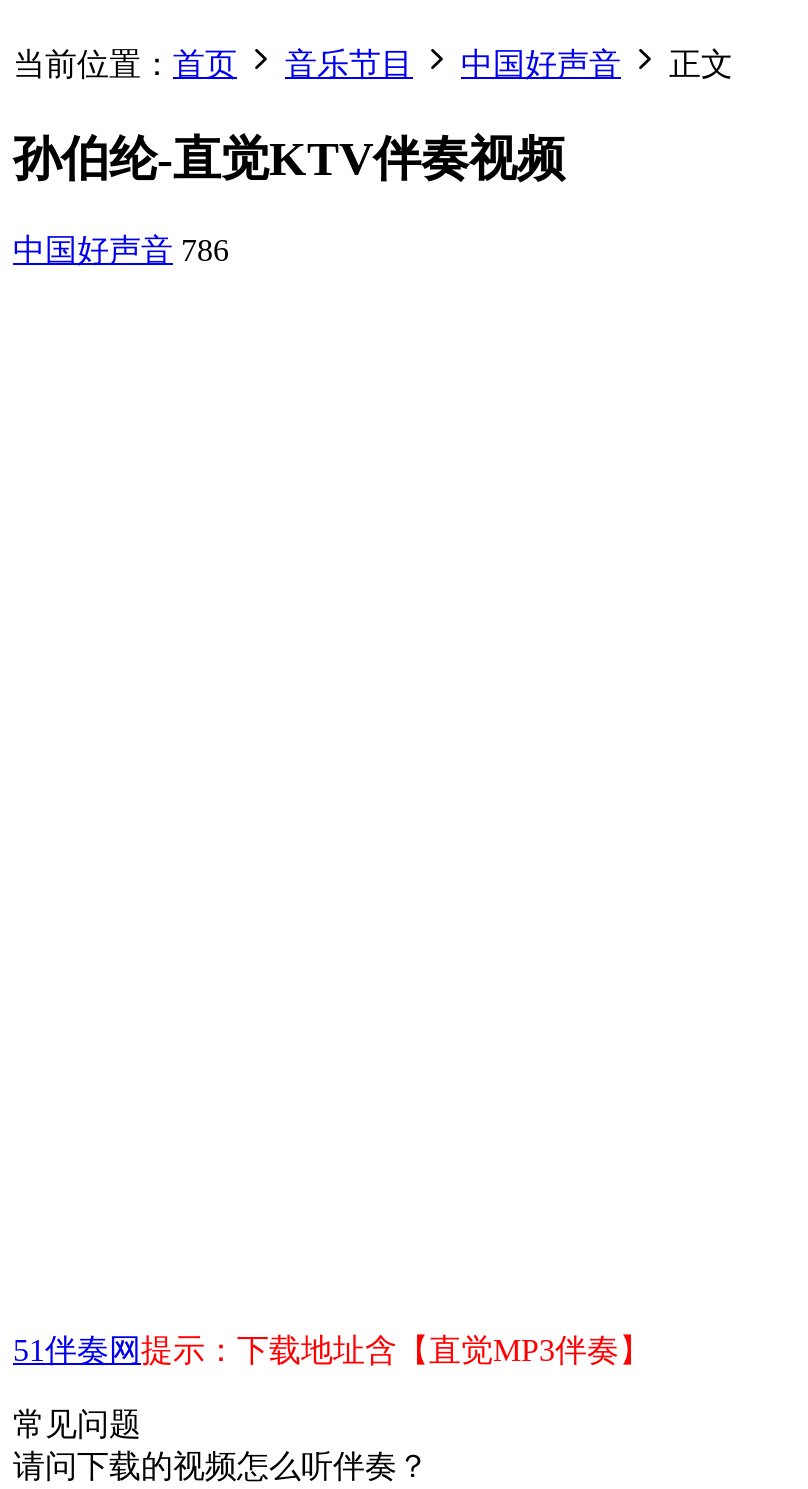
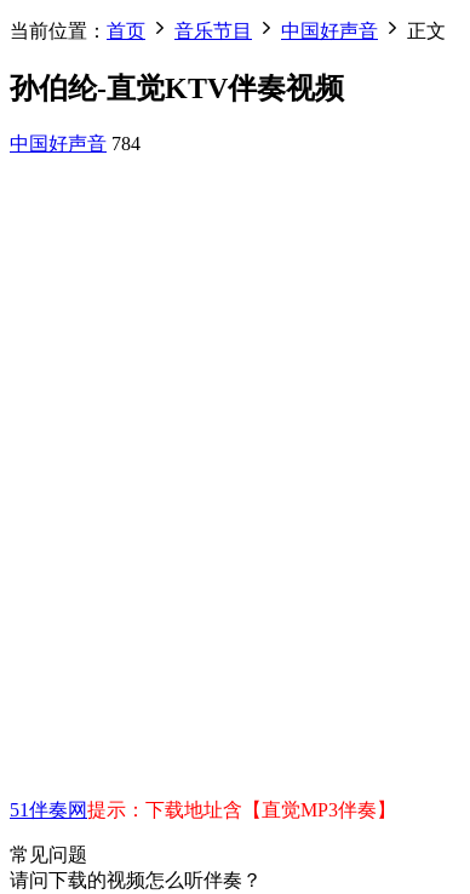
[13,233,229,267] 中国好声音 786 -> [10,133,141,154] 中国好声音 784

